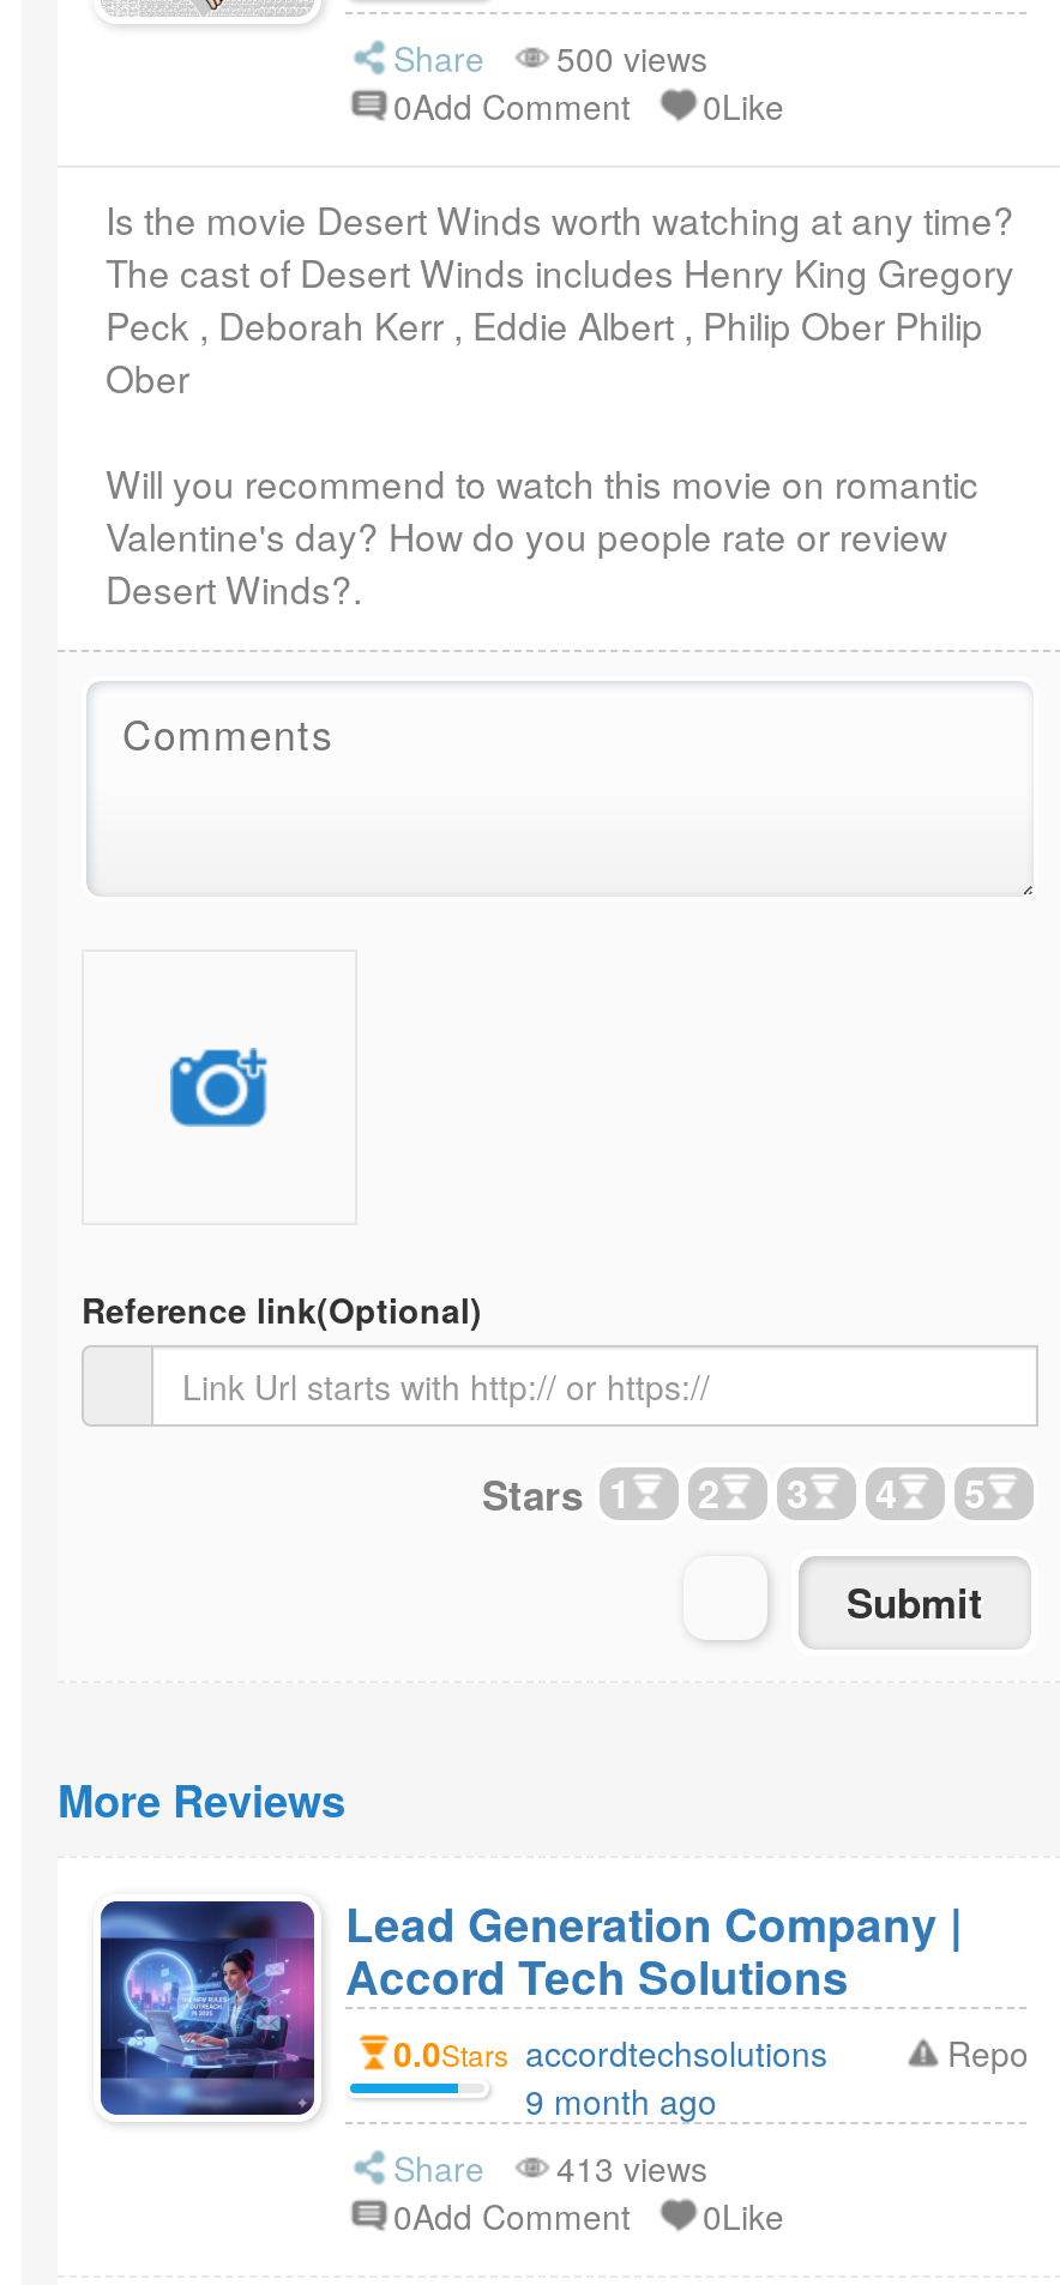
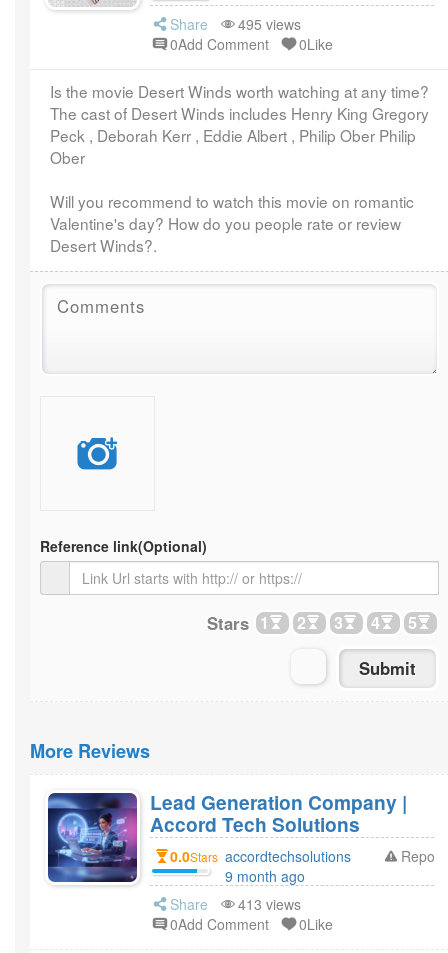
[393,34,707,82] Share 500 views -> [170,14,301,34] Share 495 views

